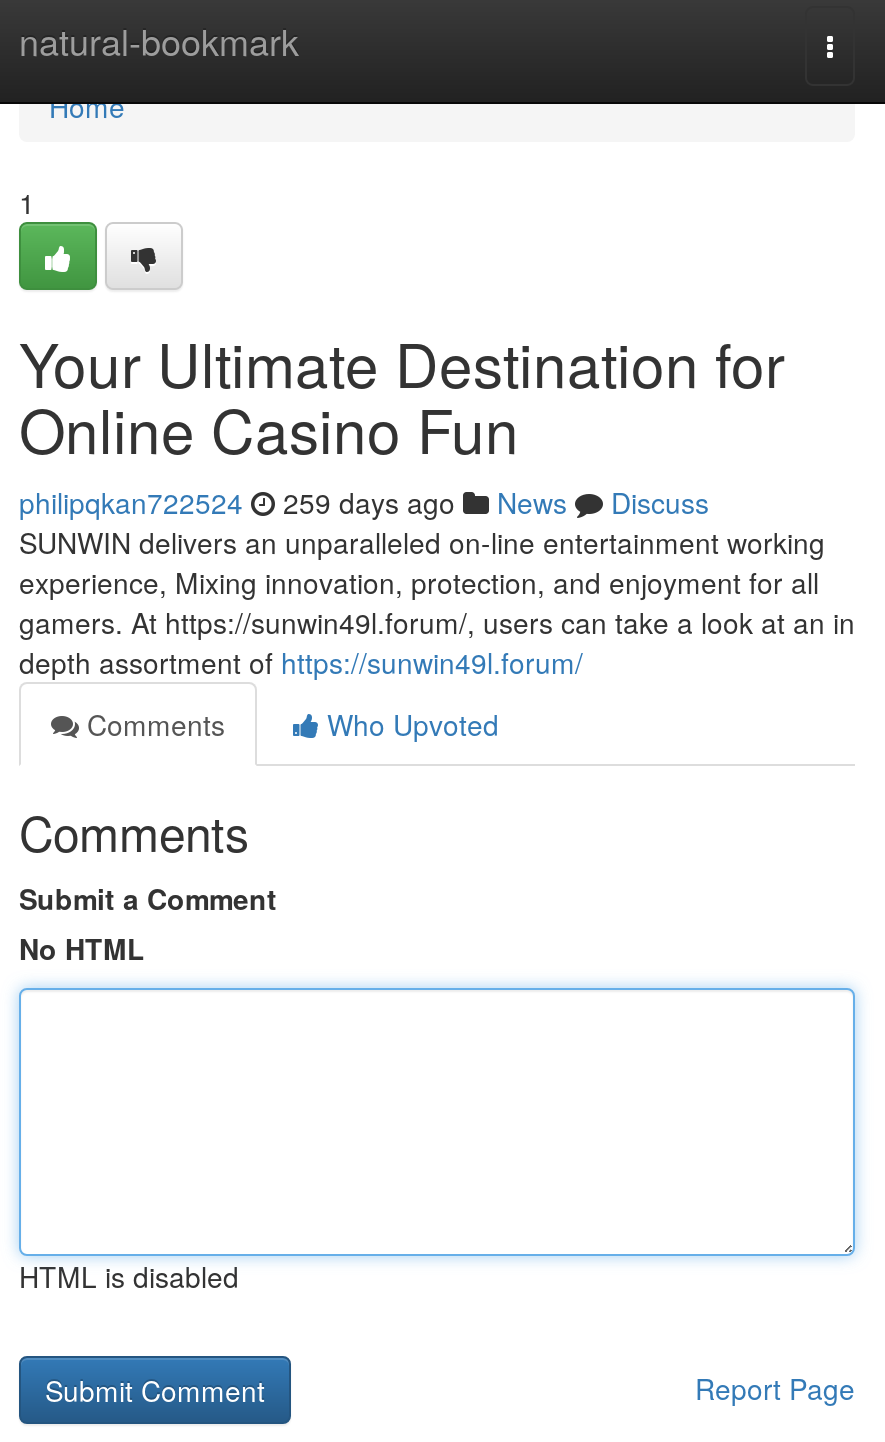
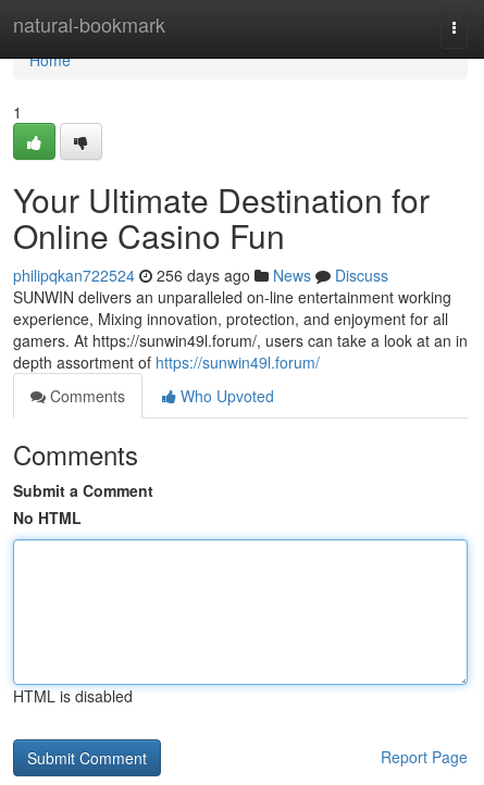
[19,482,709,522] philipqkan722524 259 days ago News Discuss -> [13,264,388,286] philipqkan722524 256 days ago News Discuss

